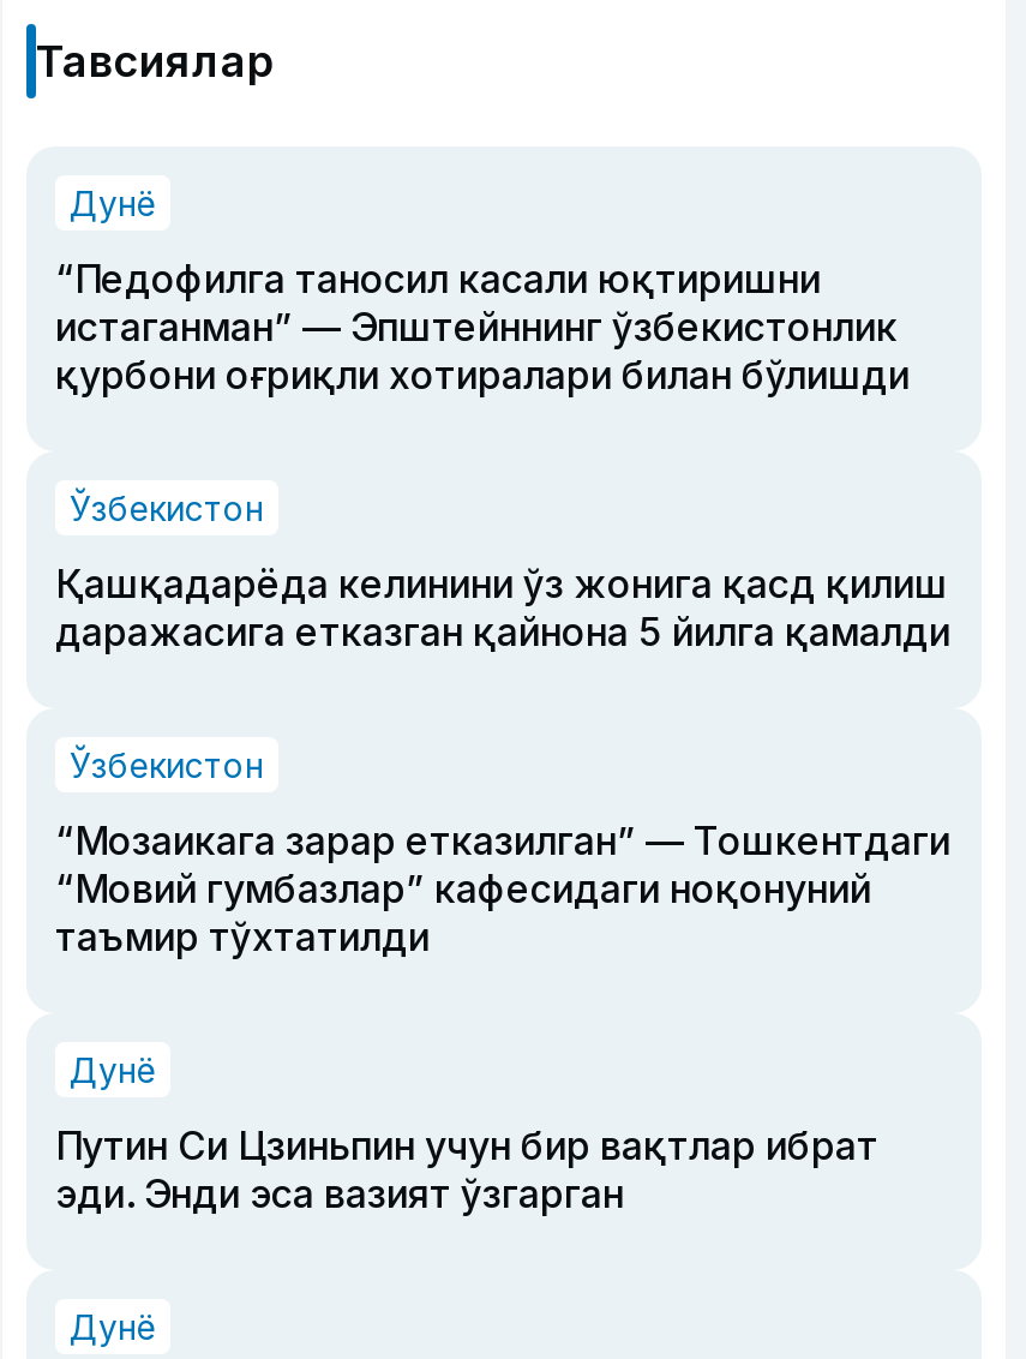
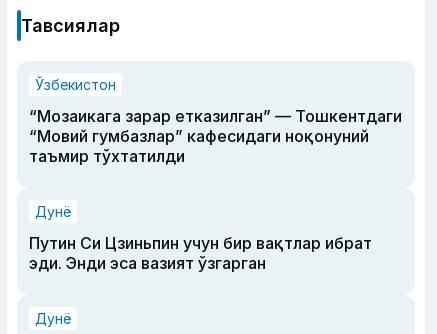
[55,181,950,654] Дунё | “Педофилга таносил касали юқтиришни | истаганман” — Эпштейннинг ўзбекистонлик | қурбони оғриқли хотиралари билан бўлишди | Ўзбекистон | Қашқадарёда келинини ўз жонига қасд қилиш | даражасига етказган қайнона 5 йилга қамалди -> none

